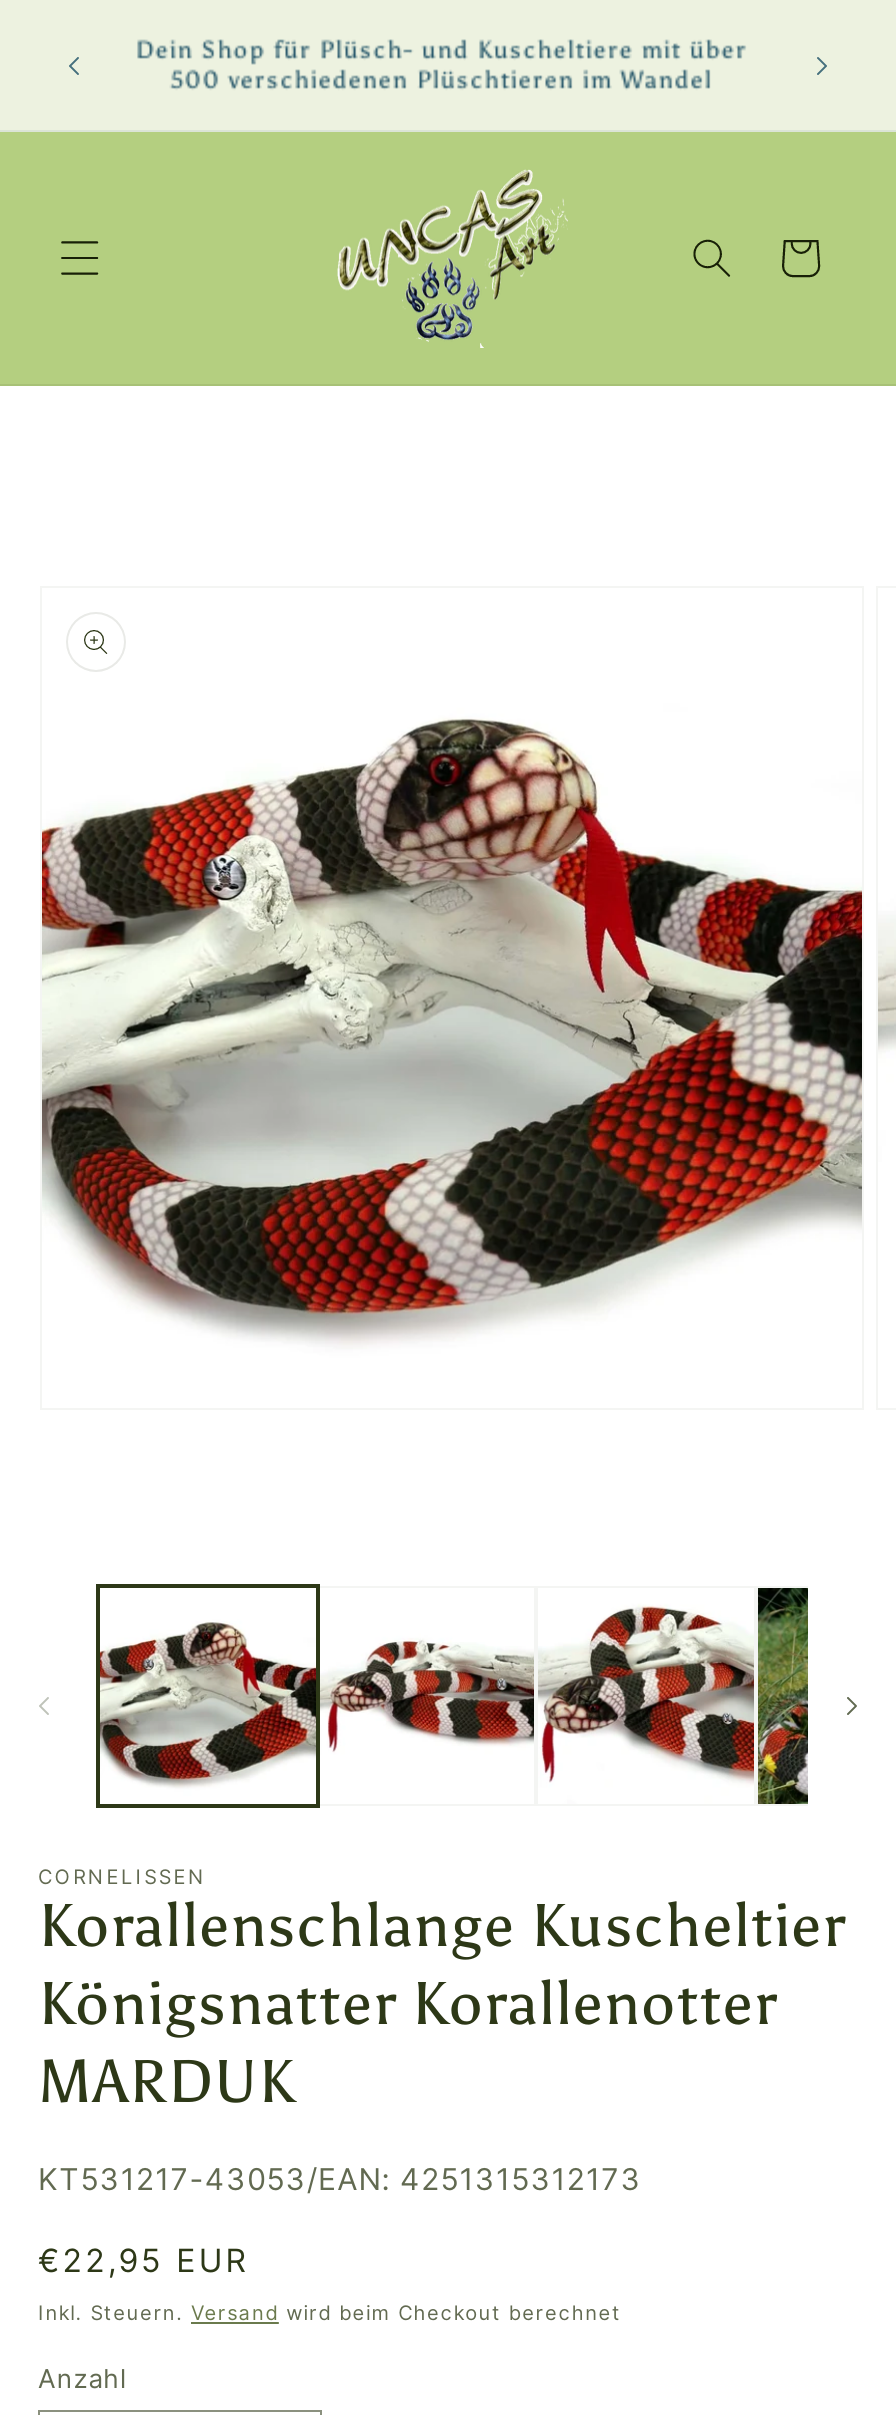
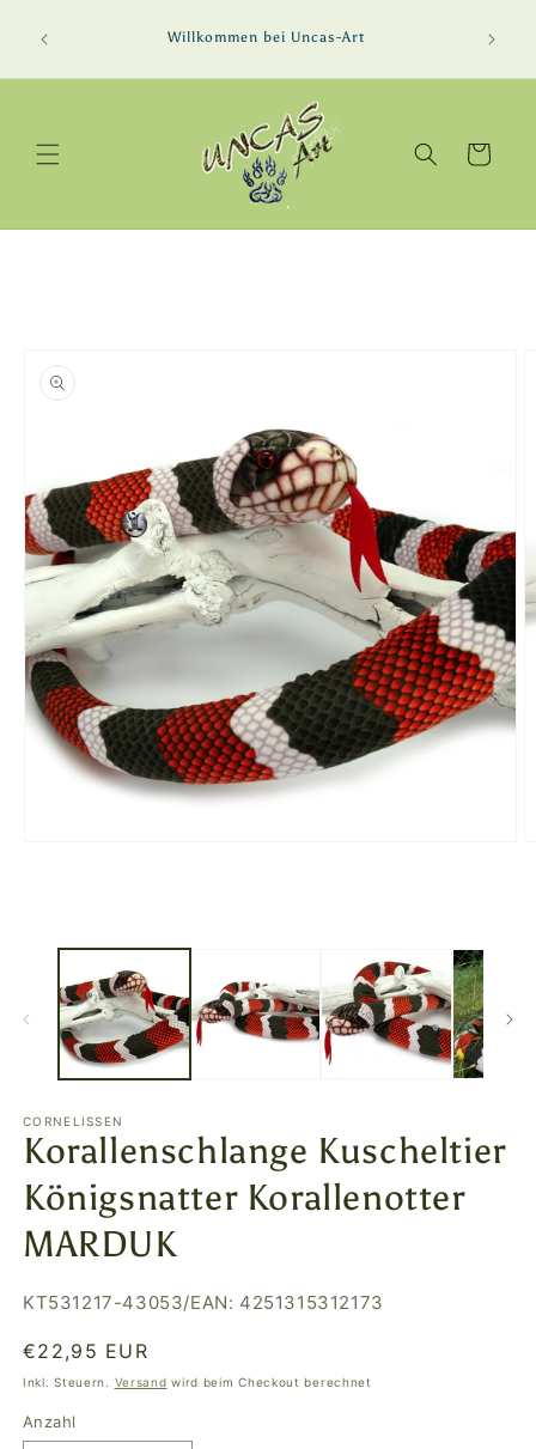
[138,35,750,93] Dein Shop für Plüsch- und Kuscheltiere mit über | 500 verschiedenen Plüschtieren im Wandel -> none

